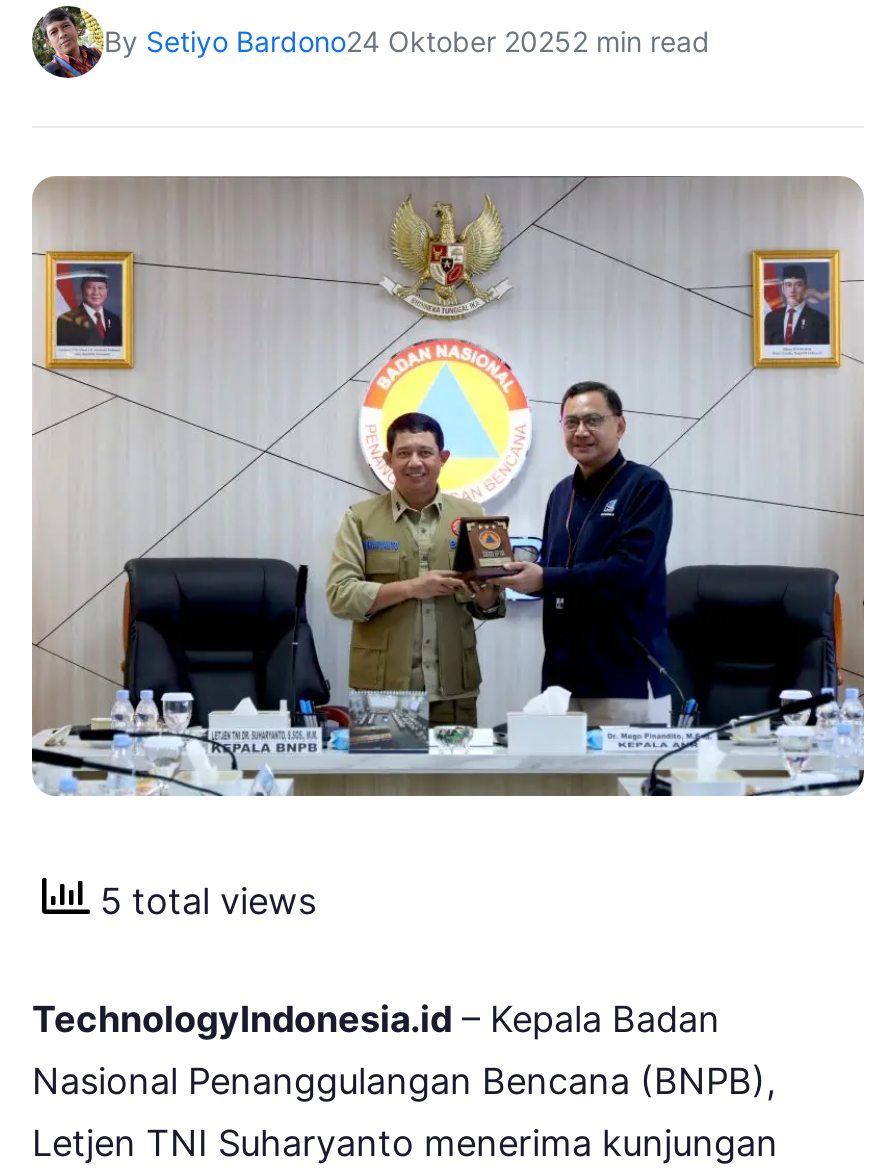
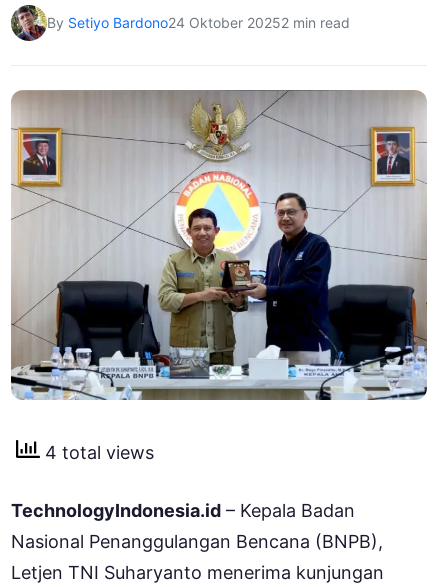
[90,880,316,922] 5 total views -> [40,442,154,463] 4 total views

